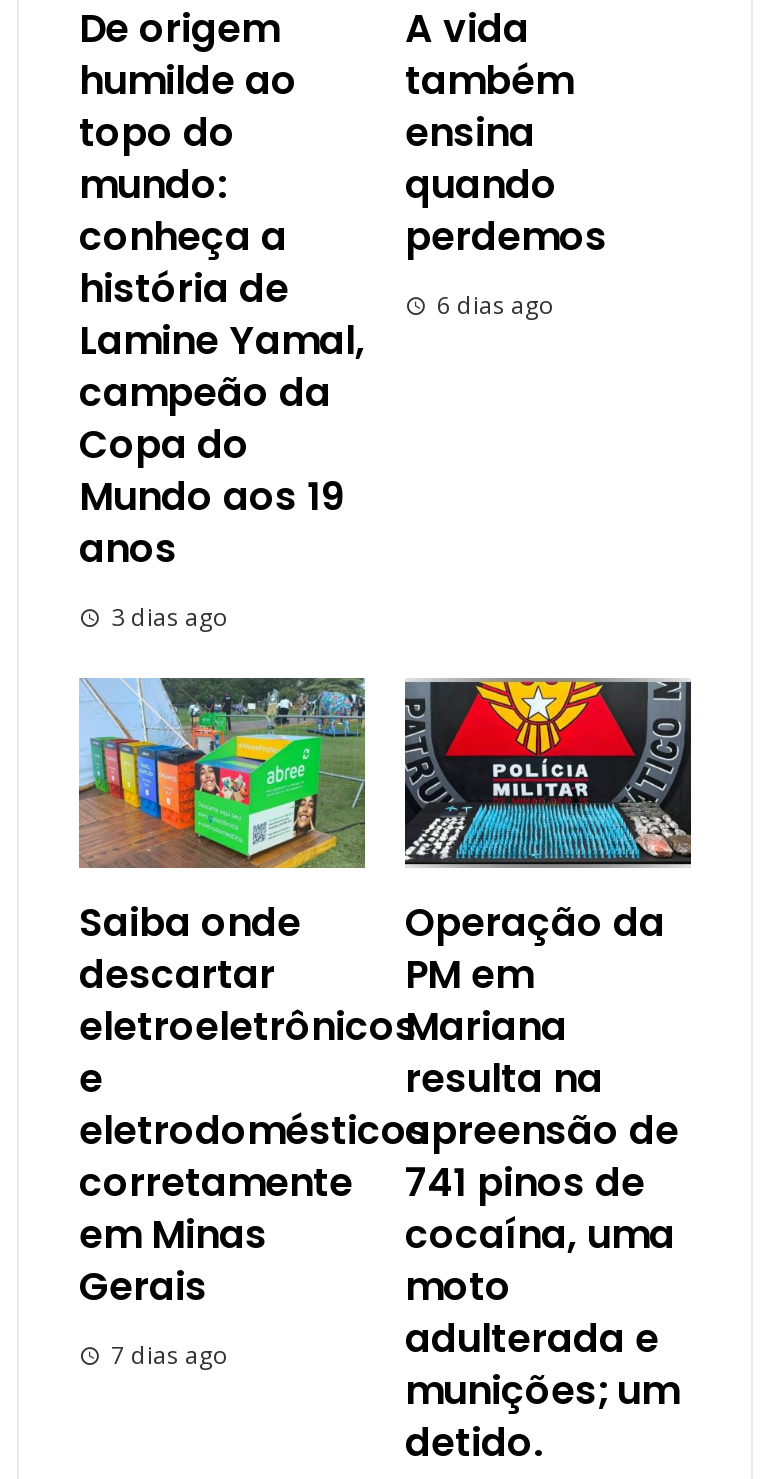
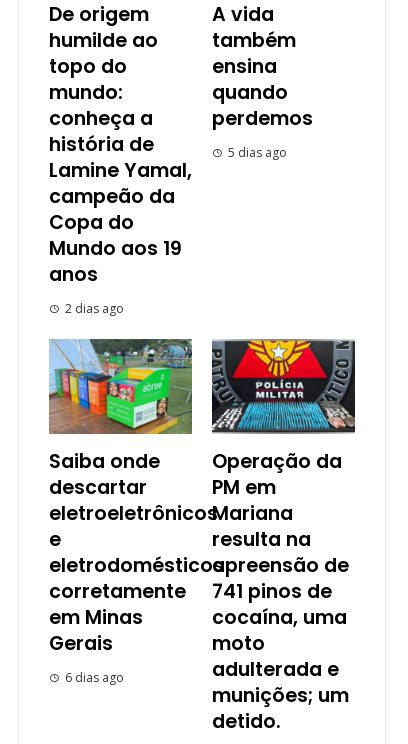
[437,287,555,321] 6 dias ago -> [228,144,287,161] 5 dias ago
[111,599,229,633] 3 dias ago -> [65,300,124,317] 2 dias ago
[111,1338,229,1372] 7 dias ago -> [65,669,124,686] 6 dias ago

